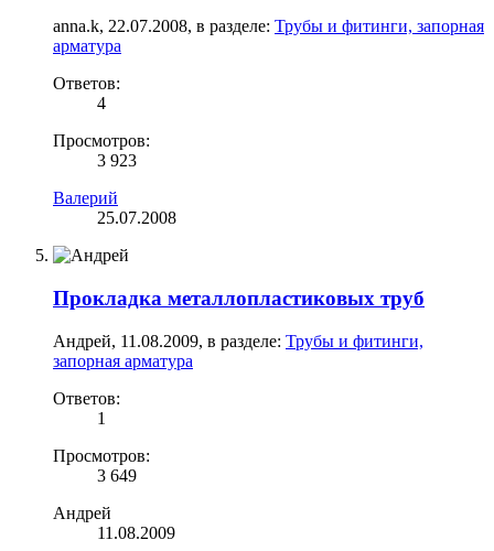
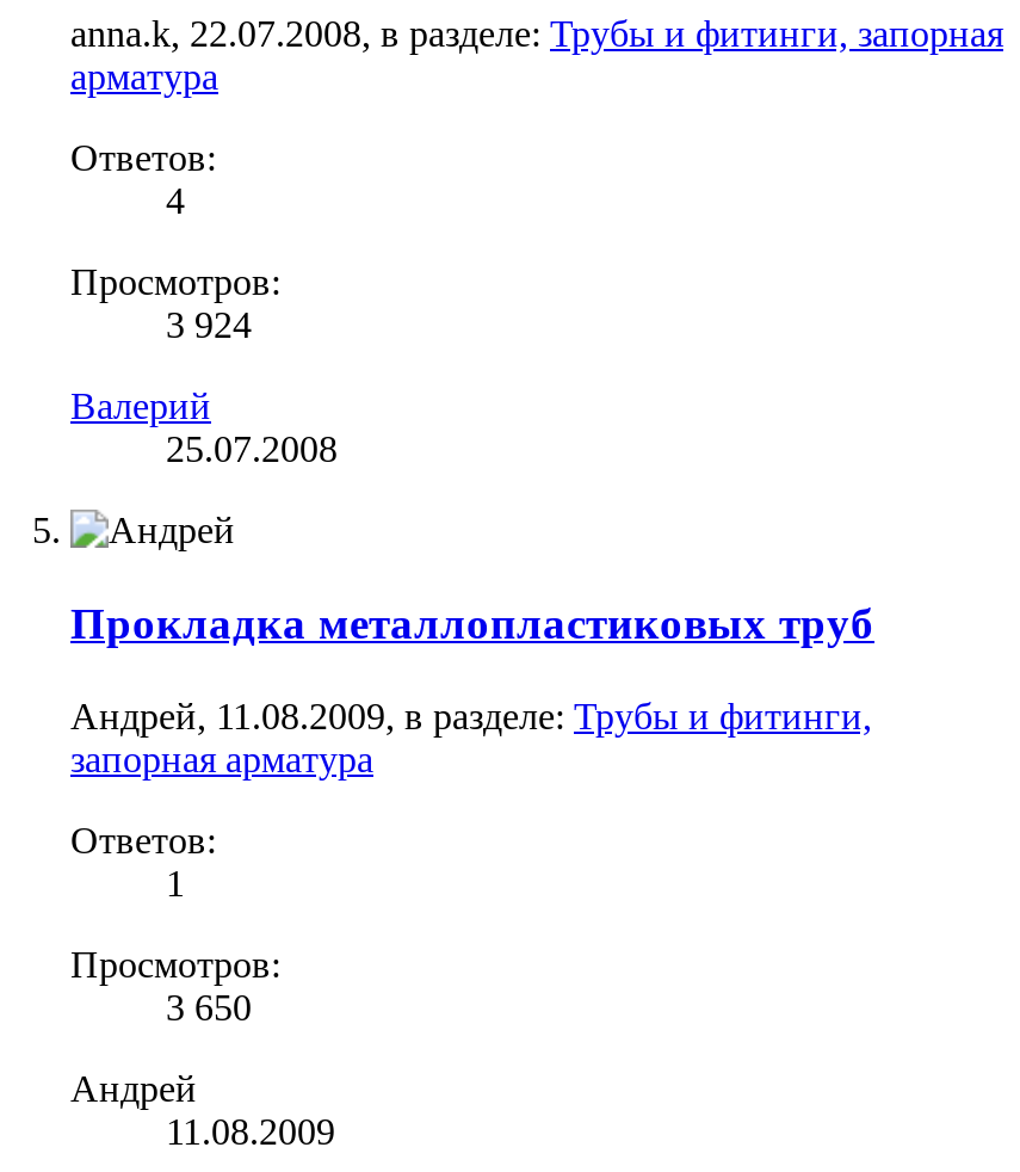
[97,151,137,170] 3 923 -> [166,305,252,345] 3 924
[97,466,137,484] 3 649 -> [166,986,252,1027] 3 650

